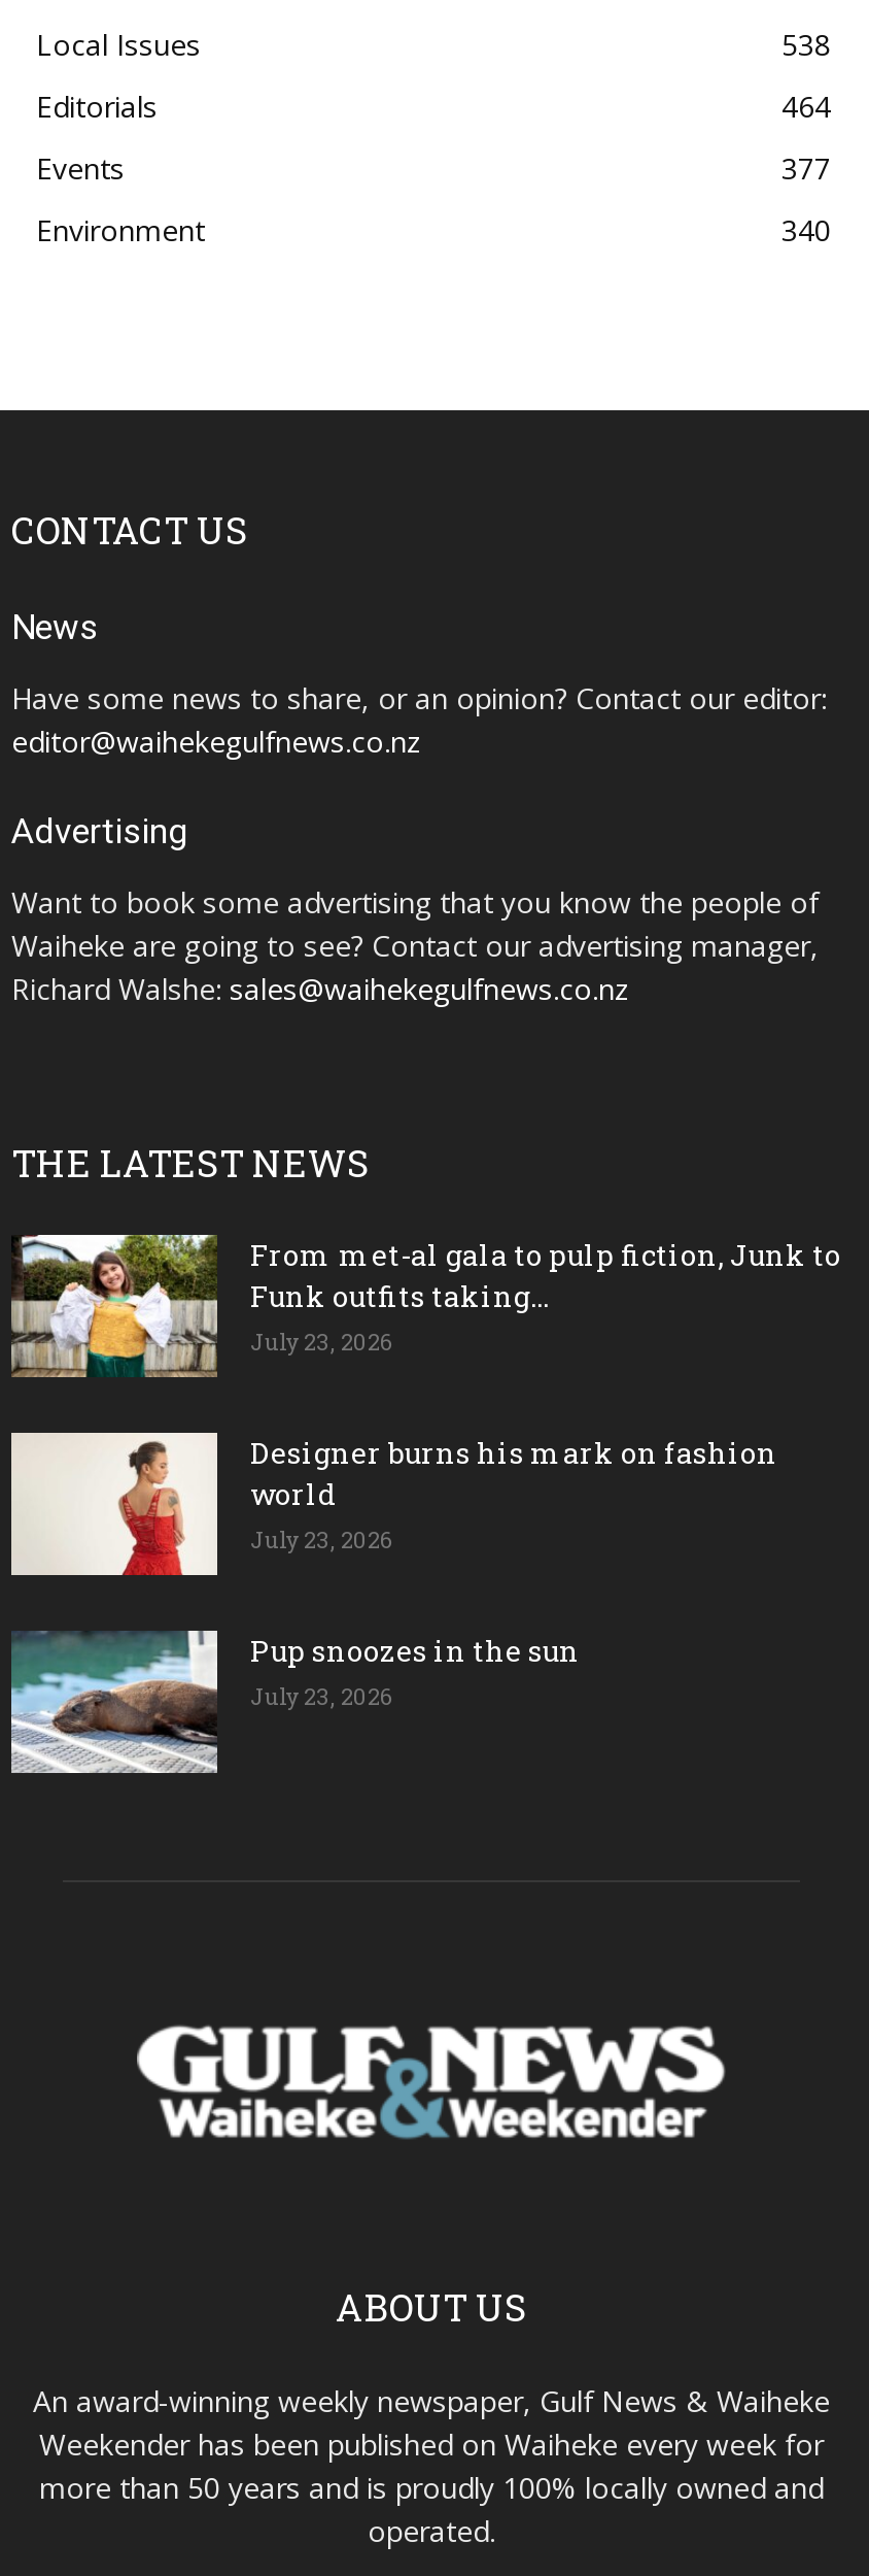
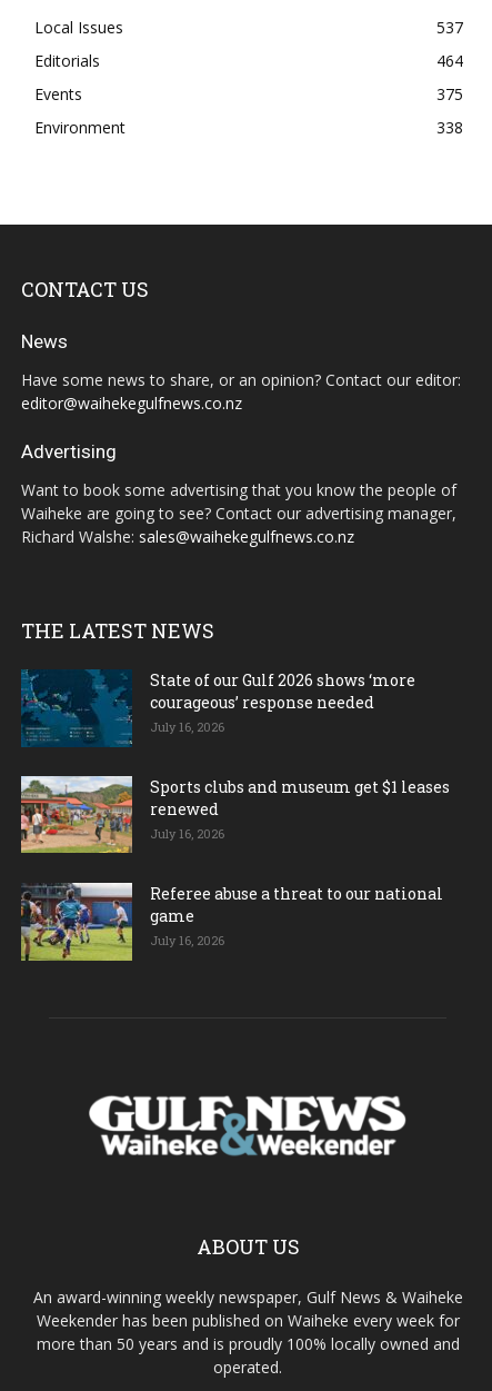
[781,24,831,63] 538 -> [436,16,463,38] 537
[781,148,831,187] 377 -> [436,83,463,104] 375
[781,210,831,249] 340 -> [436,117,463,138] 338
[9,1233,841,1379] [image] | From met-al gala to pulp fiction, Junk to | Funk outfits taking... | July 23, 2026 -> [20,669,415,747] [image] | State of our Gulf 2026 shows ‘more | courageous’ response needed | July 16, 2026
[9,1432,777,1577] [image] | Designer burns his mark on fashion | world | July 23, 2026 -> [20,776,450,854] [image] | Sports clubs and museum get $1 leases | renewed | July 16, 2026
[9,1630,580,1775] [image] | Pup snoozes in the sun | July 23, 2026 -> [20,882,443,962] [image] | Referee abuse a threat to our national | game | July 16, 2026

